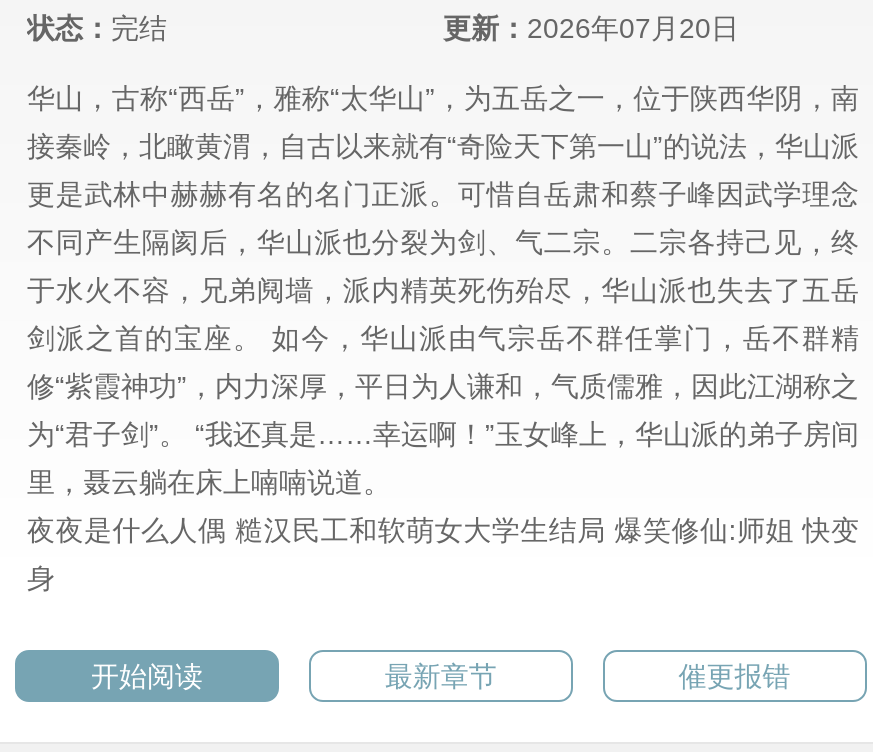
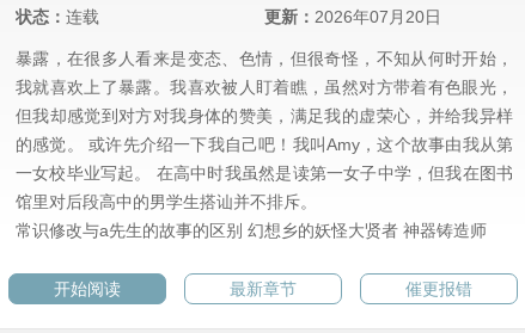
[27,13,167,45] 状态：完结 -> [16,8,99,27] 状态：连载
[27,83,859,595] 华山，古称“西岳”，雅称“太华山”，为五岳之一，位于陕西华阴，南 | 接秦岭，北瞰黄渭，自古以来就有“奇险天下第一山”的说法，华山派 | 更是武林中赫赫有名的名门正派。可惜自岳肃和蔡子峰因武学理念 | 不同产生隔阂后，华山派也分裂为剑、气二宗。二宗各持己见，终 | 于水火不容，兄弟阋墙，派内精英死伤殆尽，华山派也失去了五岳 | 剑派之首的宝座。 如今，华山派由气宗岳不群任掌门，岳不群精 | 修“紫霞神功”，内力深厚，平日为人谦和，气质儒雅，因此江湖称之 | 为“君子剑”。 “我还真是……幸运啊！”玉女峰上，华山派的弟子房间 | 里，聂云躺在床上喃喃说道。 | 夜夜是什么人偶 糙汉民工和软萌女大学生结局 爆笑修仙:师姐 快变 | 身 -> [16,50,513,240] 暴露，在很多人看来是变态、色情，但很奇怪，不知从何时开始， | 我就喜欢上了暴露。我喜欢被人盯着瞧，虽然对方带着有色眼光， | 但我却感觉到对方对我身体的赞美，满足我的虚荣心，并给我异样 | 的感觉。 或许先介绍一下我自己吧！我叫Amy，这个故事由我从第 | 一女校毕业写起。 在高中时我虽然是读第一女子中学，但我在图书 | 馆里对后段高中的男学生搭讪并不排斥。 | 常识修改与a先生的故事的区别 幻想乡的妖怪大贤者 神器铸造师

